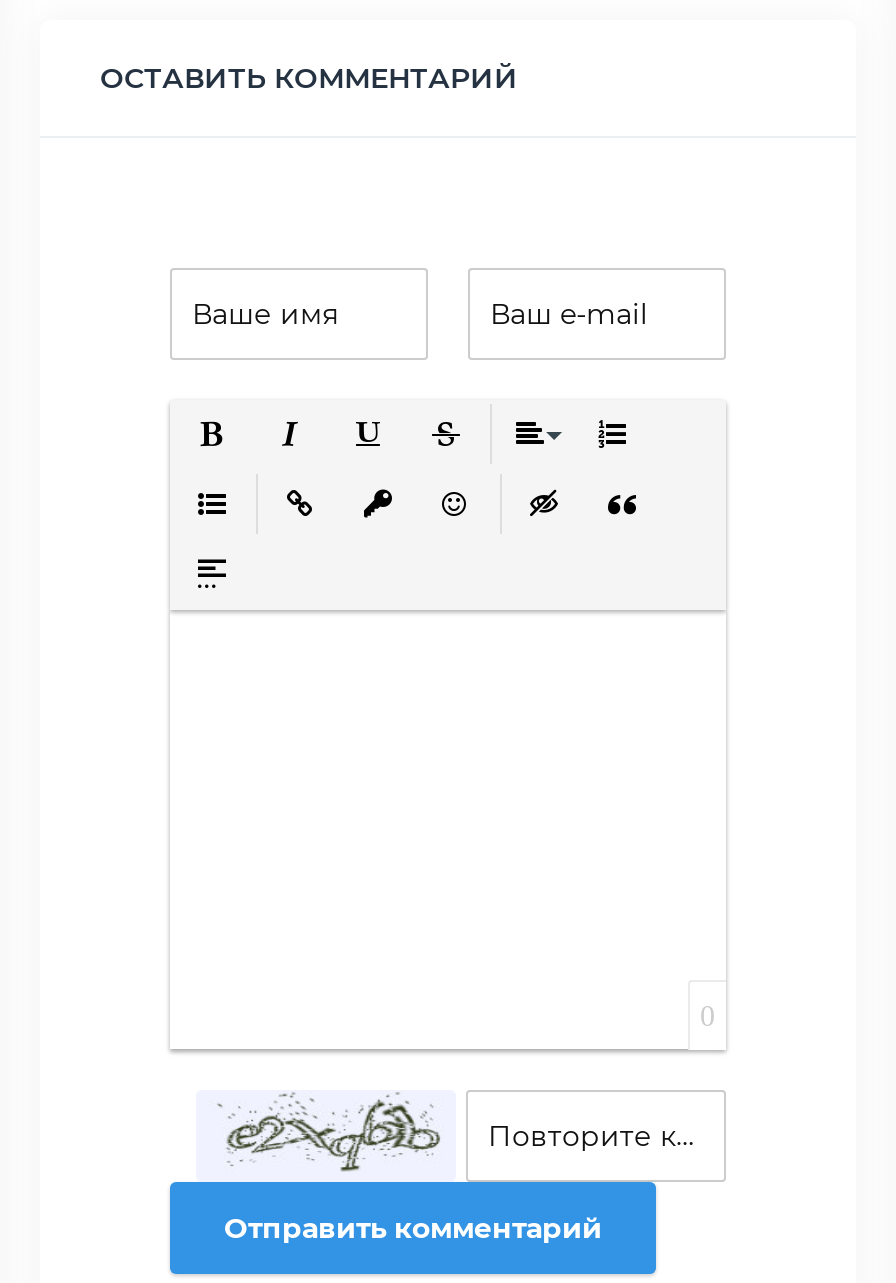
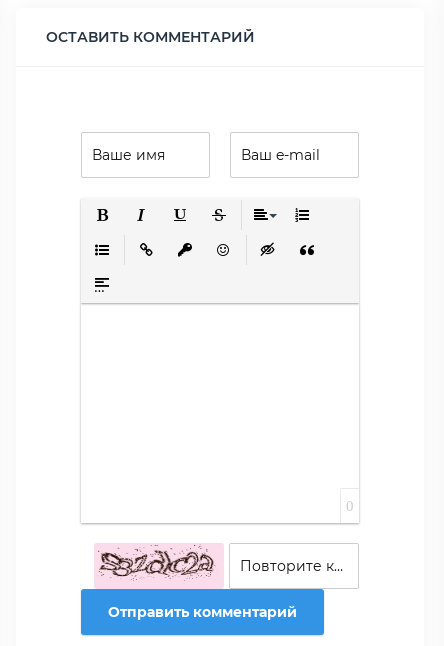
[204,1092,442,1174] [image] -> [96,544,216,584] [image]

